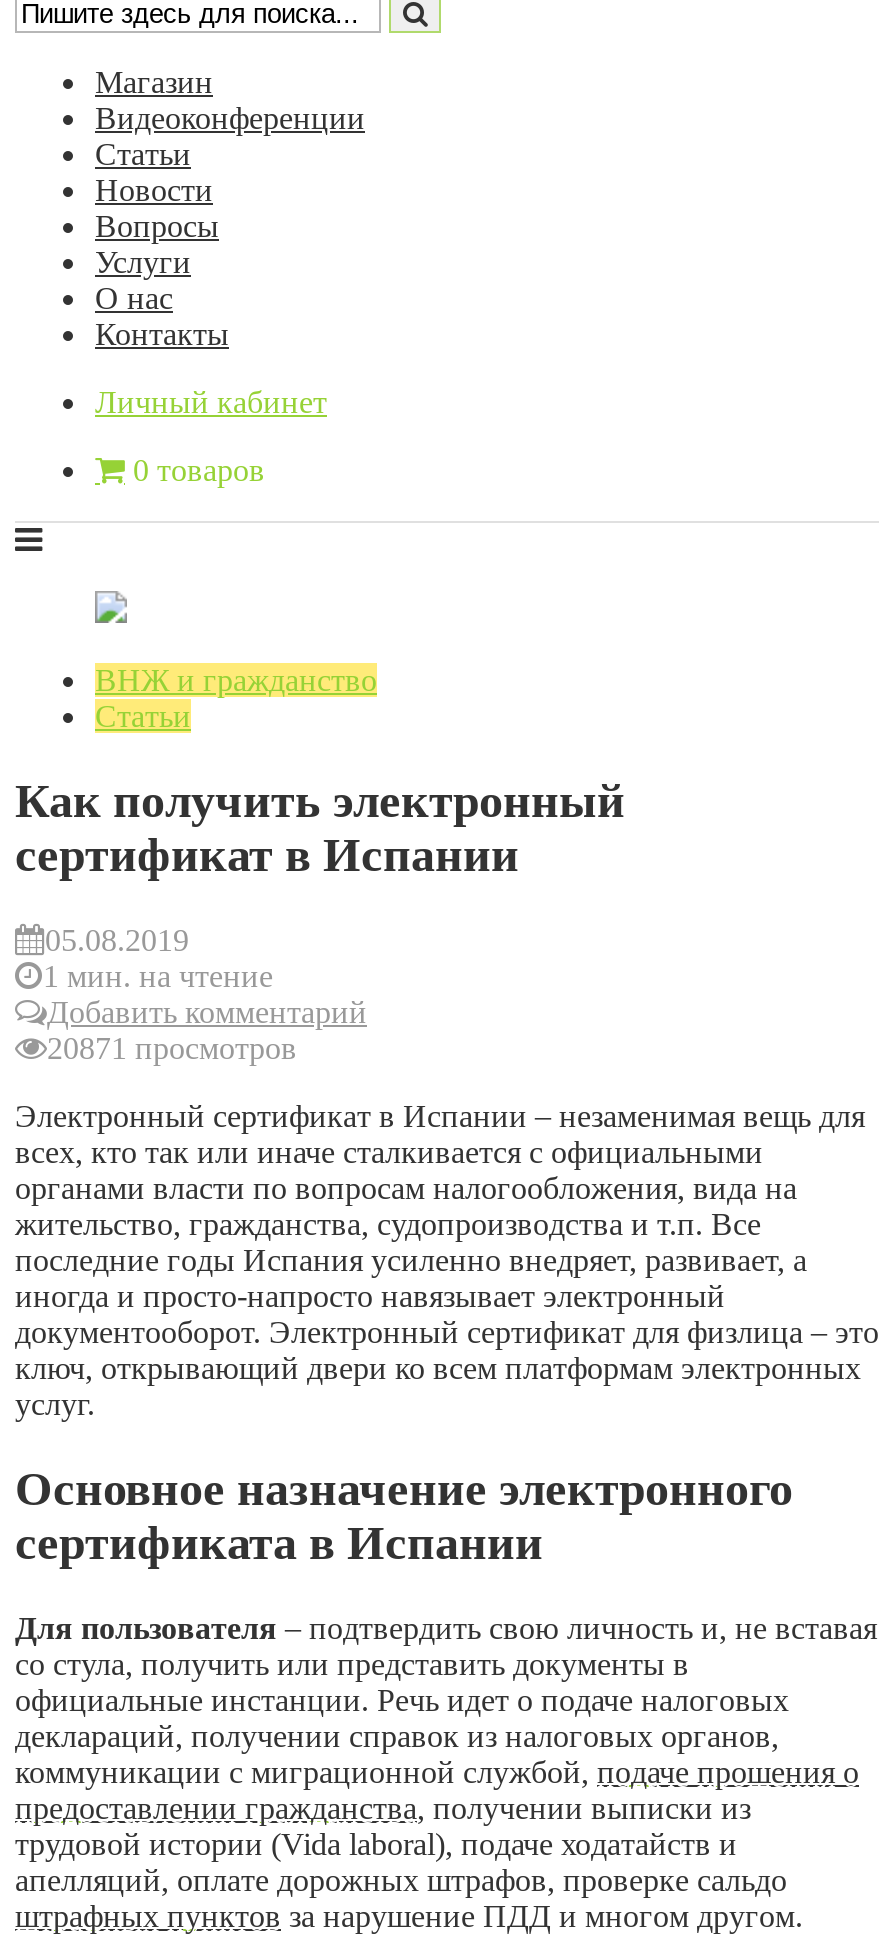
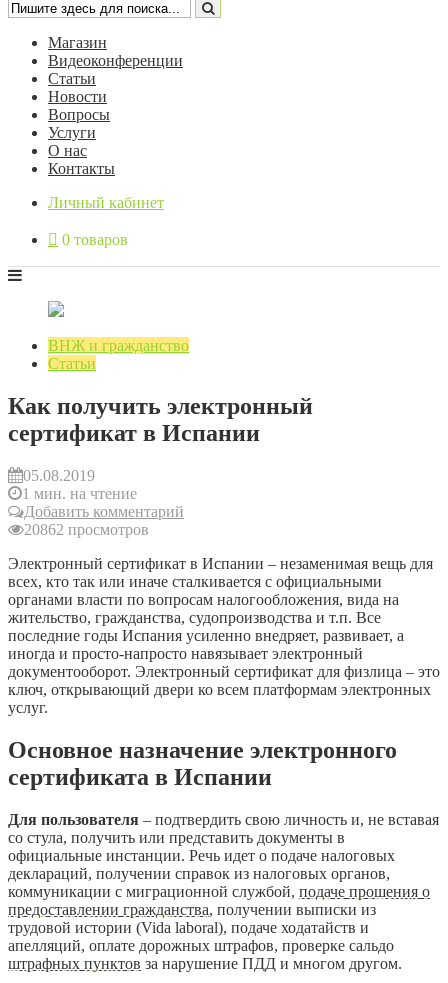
[47,1031,297,1065] 20871 просмотров -> [24,521,149,538] 20862 просмотров

